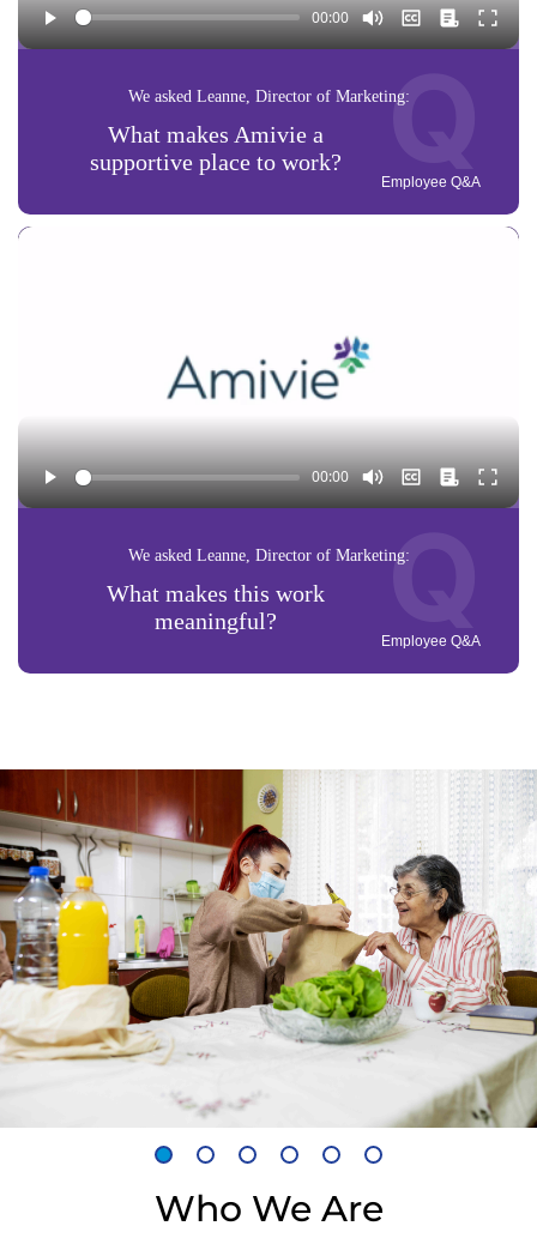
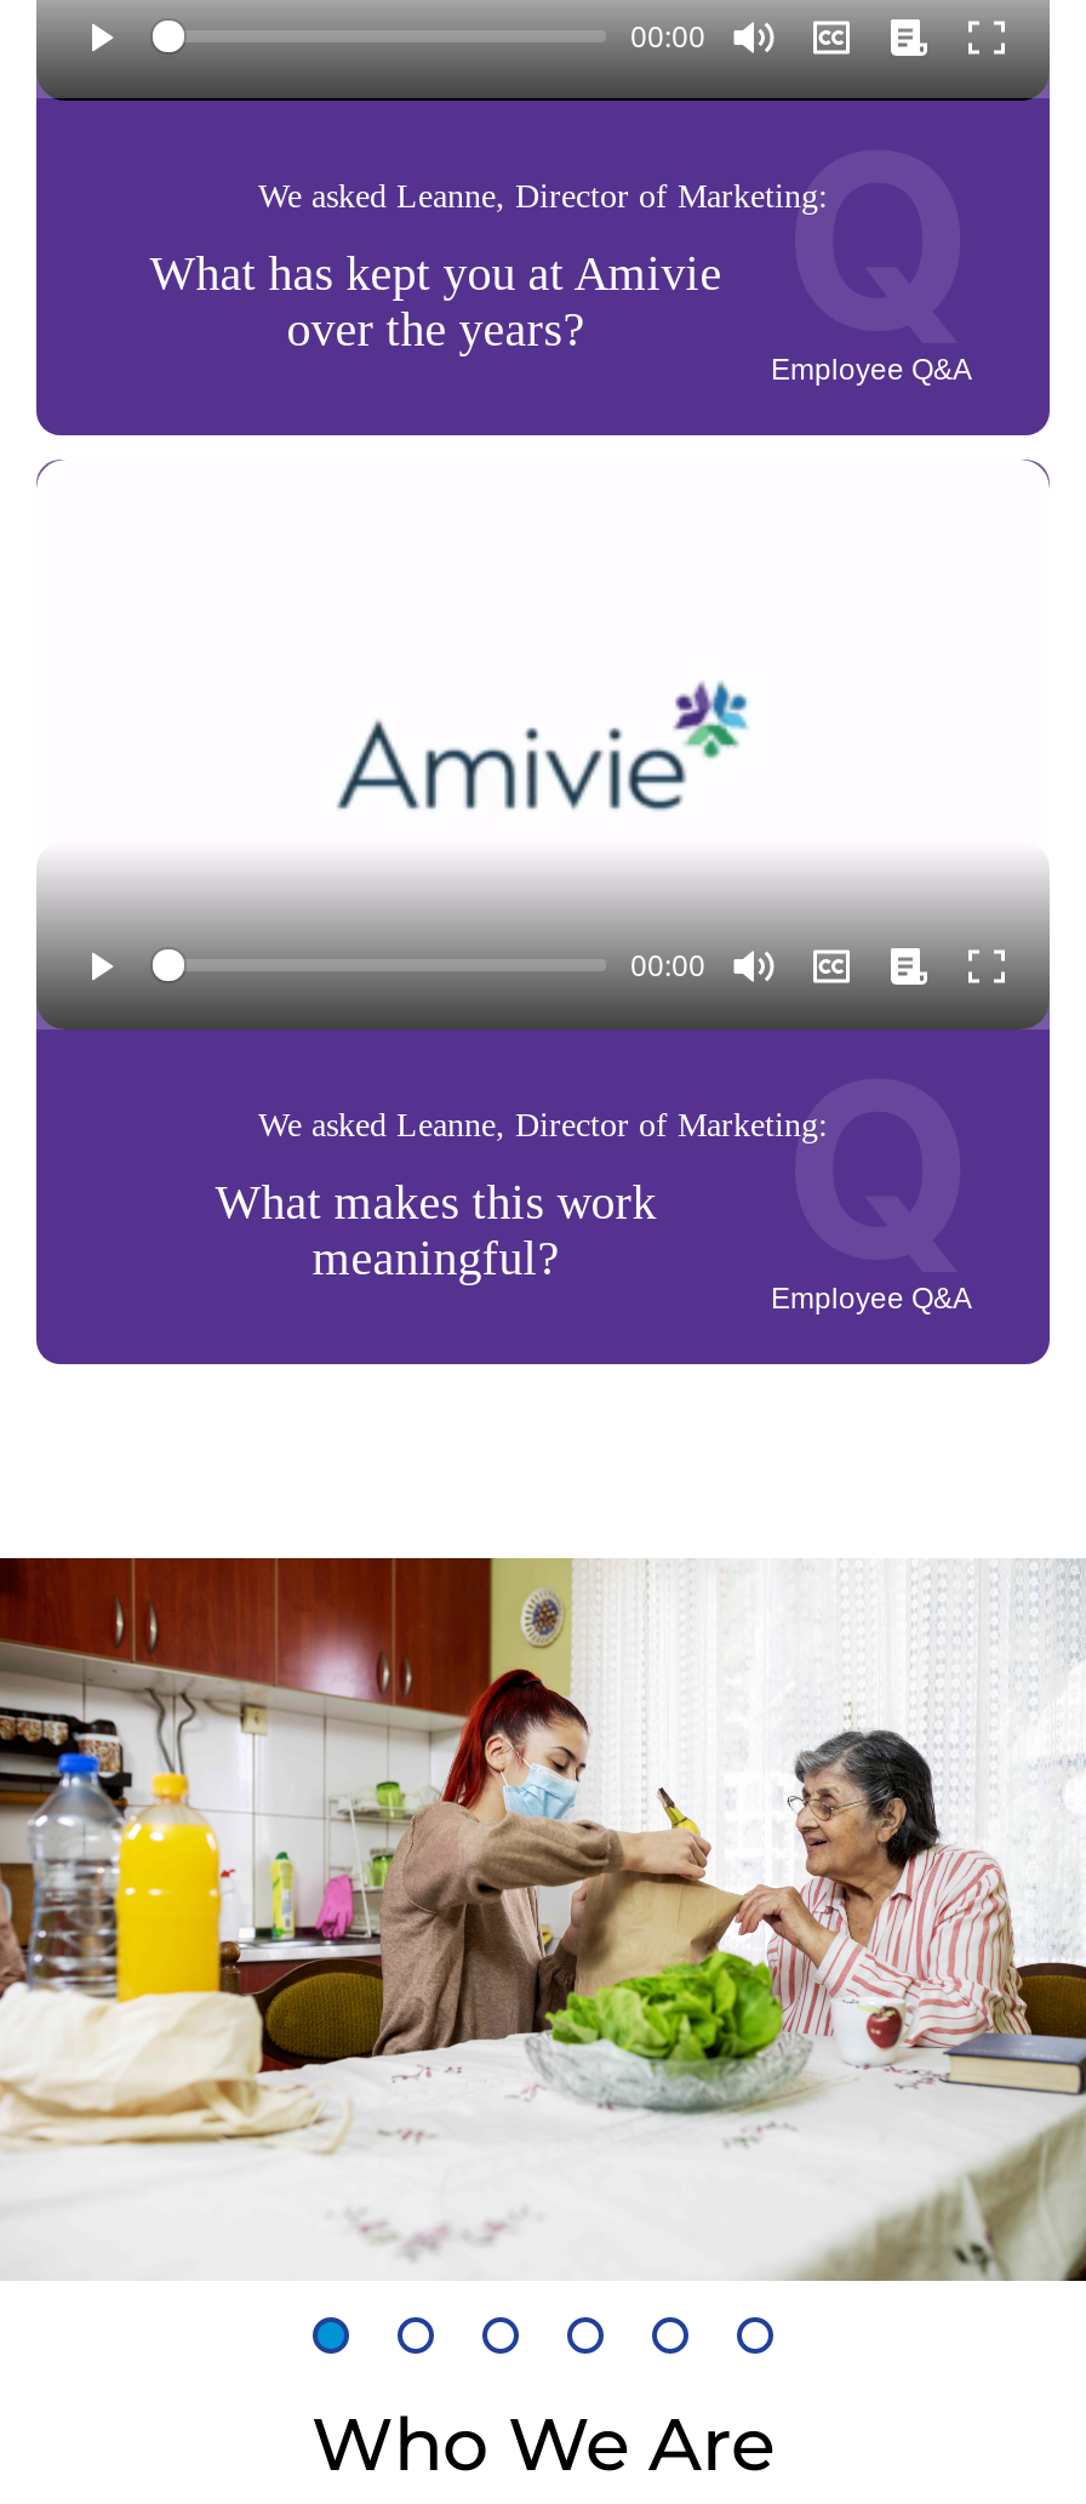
[90,121,341,175] What makes Amivie a | supportive place to work? -> [150,245,722,354] What has kept you at Amivie | over the years?

